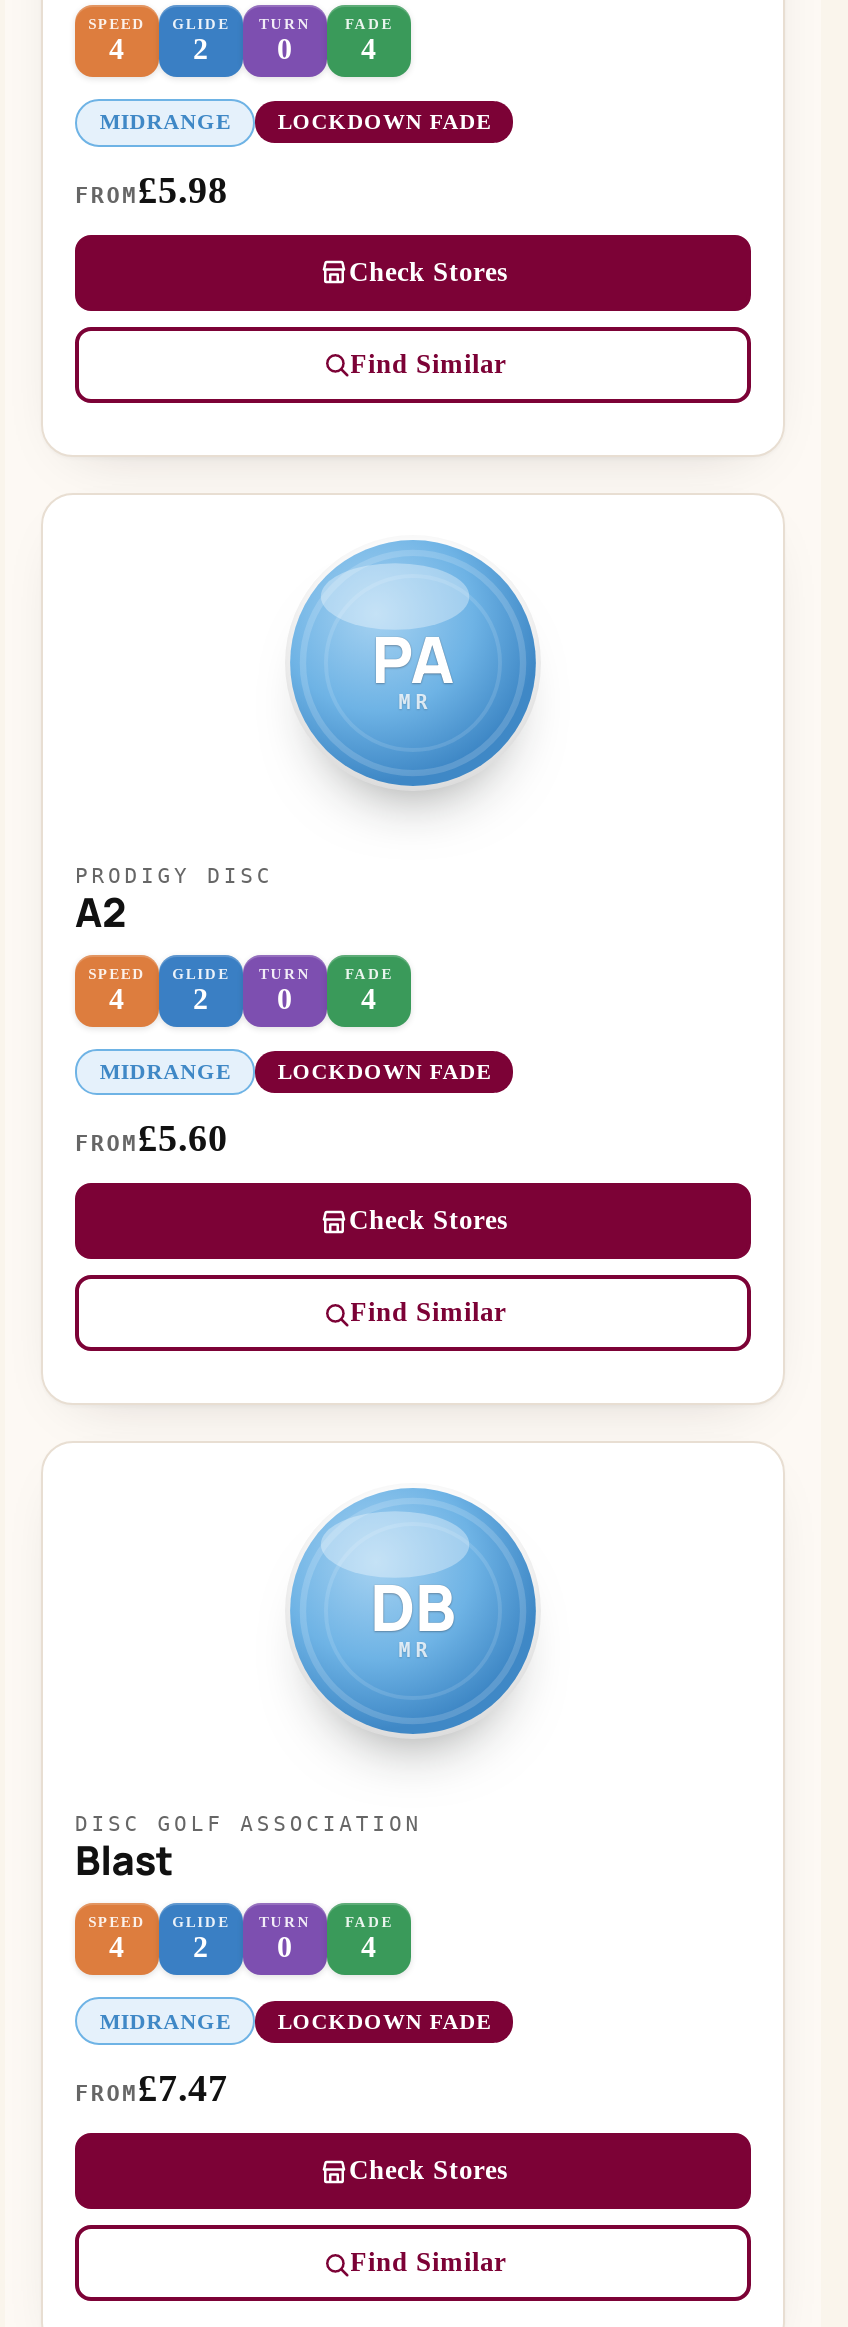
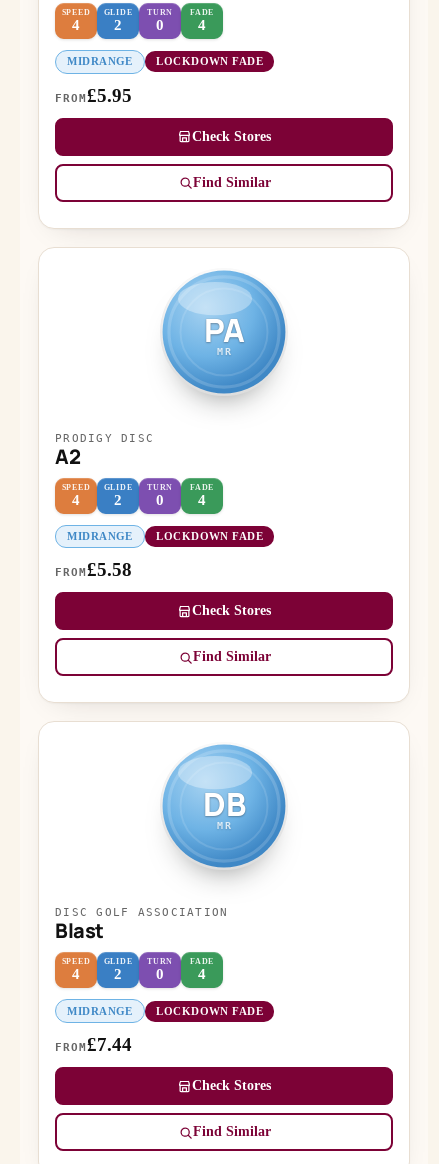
[75,168,228,210] FROM£5.98 -> [55,85,131,106] FROM£5.95
[75,1118,228,1160] FROM£5.60 -> [55,559,131,580] FROM£5.58
[75,2067,228,2109] FROM£7.47 -> [55,1034,131,1055] FROM£7.44

